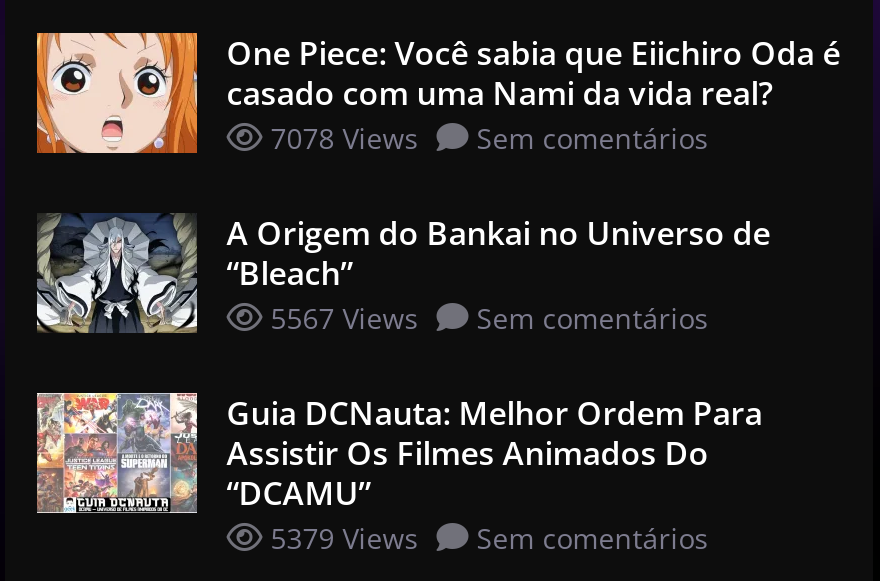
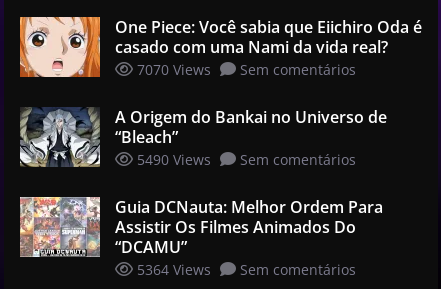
[262,120,708,158] 7078 Views Sem comentários -> [133,60,356,79] 7070 Views Sem comentários
[262,300,708,338] 5567 Views Sem comentários -> [133,150,356,169] 5490 Views Sem comentários
[262,520,708,558] 5379 Views Sem comentários -> [133,260,356,279] 5364 Views Sem comentários

